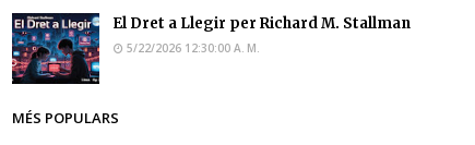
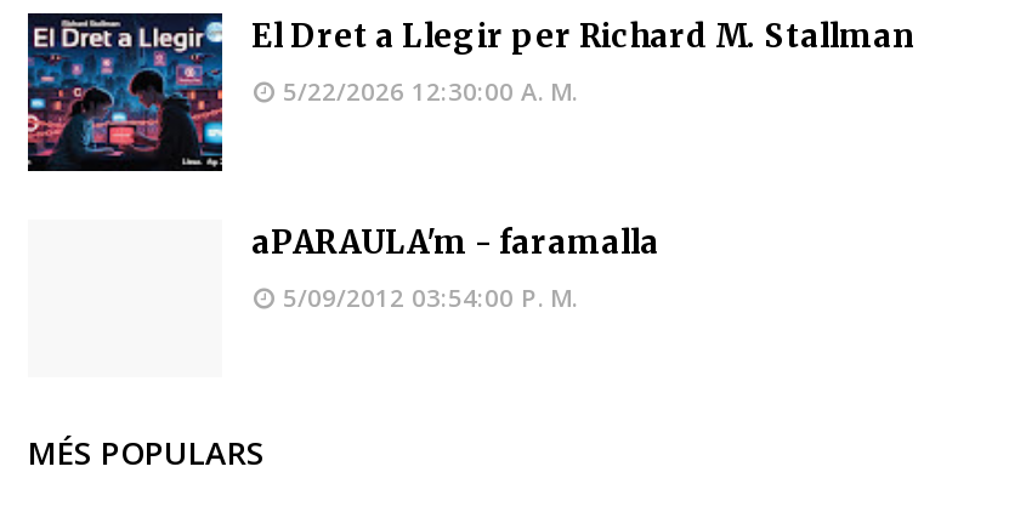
none -> [251,222,659,314] aPARAULA'm - faramalla | 5/09/2012 03:54:00 P. M.

